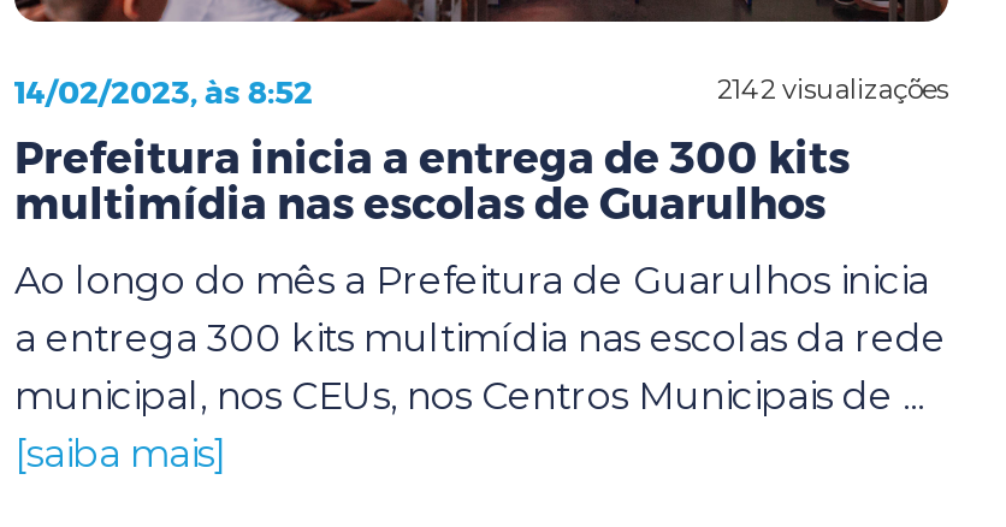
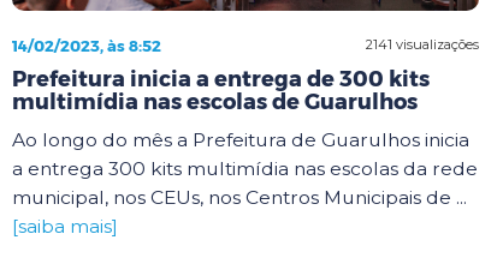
[717,72,948,106] 2142 visualizações -> [366,36,479,53] 2141 visualizações

